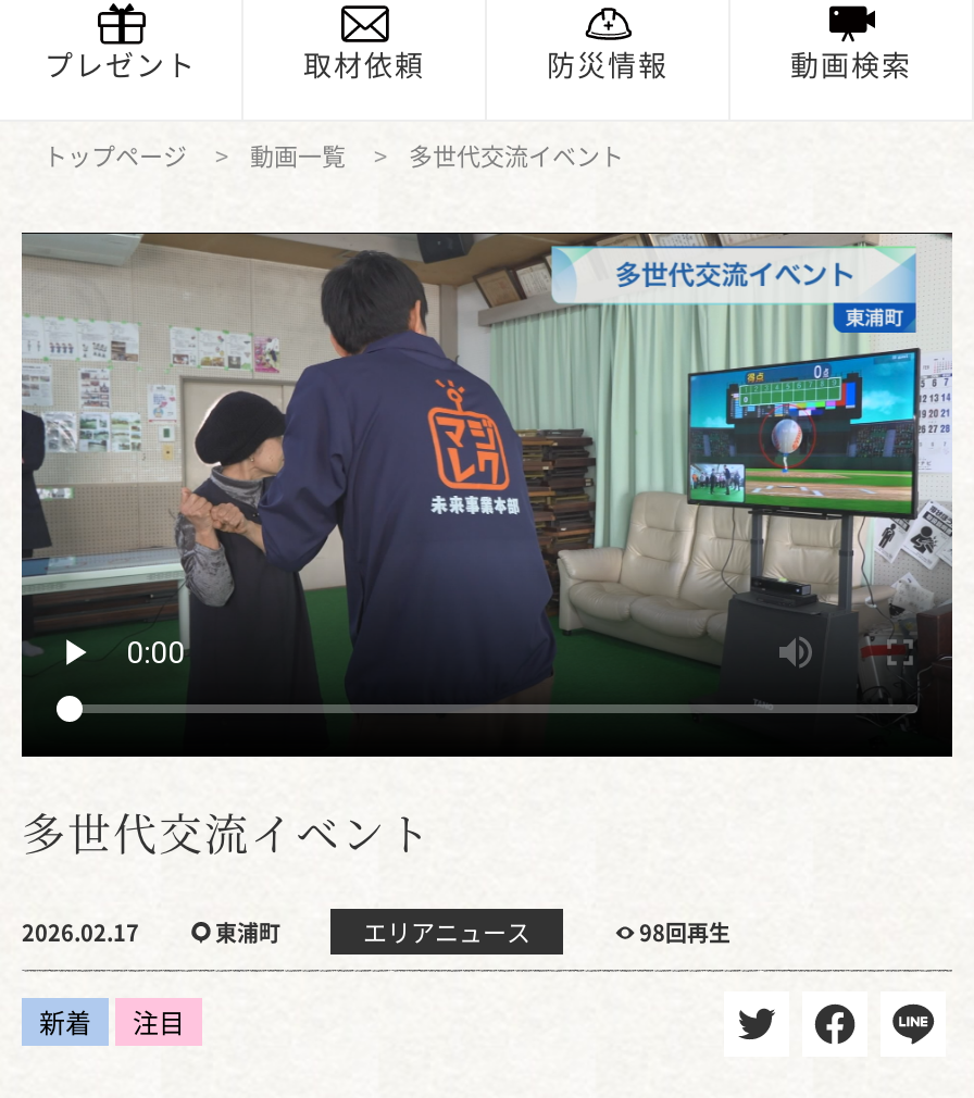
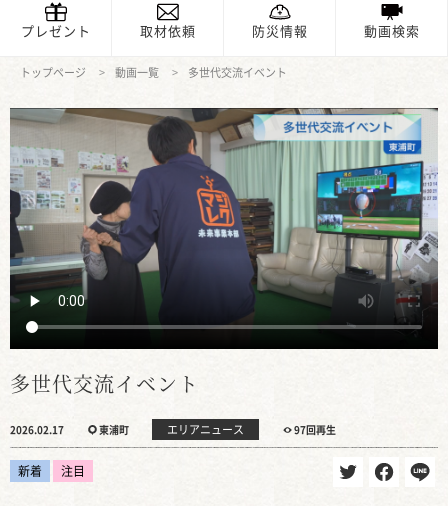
[639,921,730,943] 98回再生 -> [294,425,336,435] 97回再生

